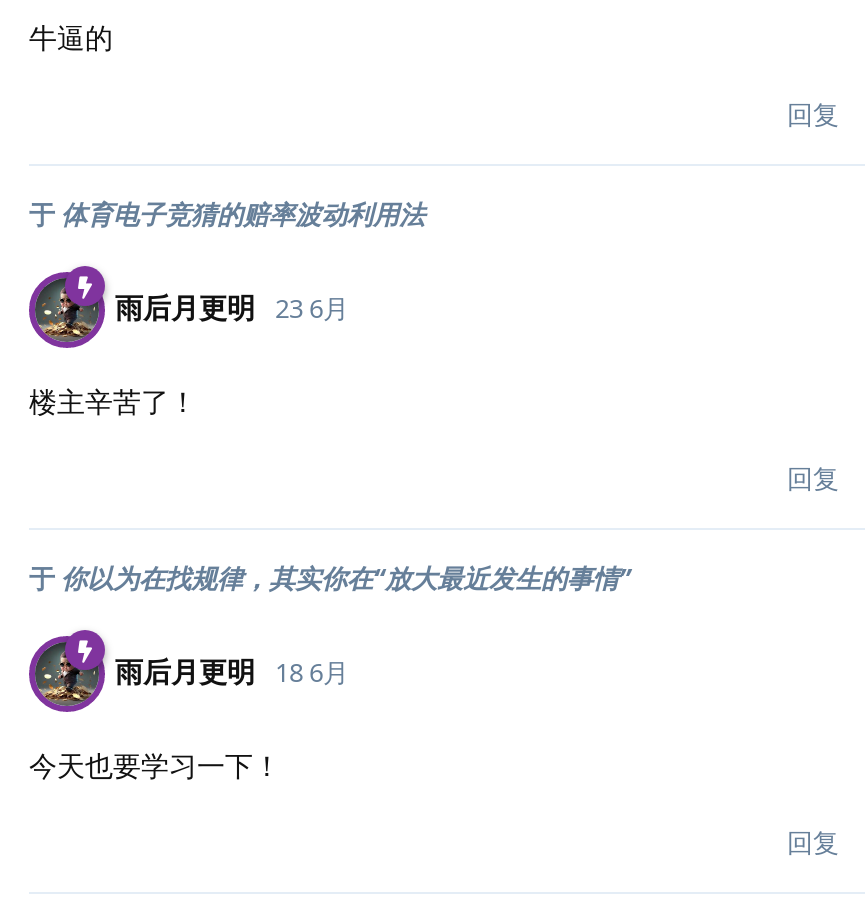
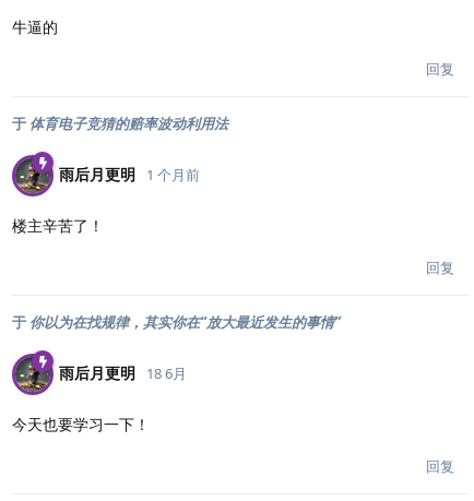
[115,288,349,326] 雨后月更明 23 6月 -> [59,164,200,184] 雨后月更明 1 个月前

